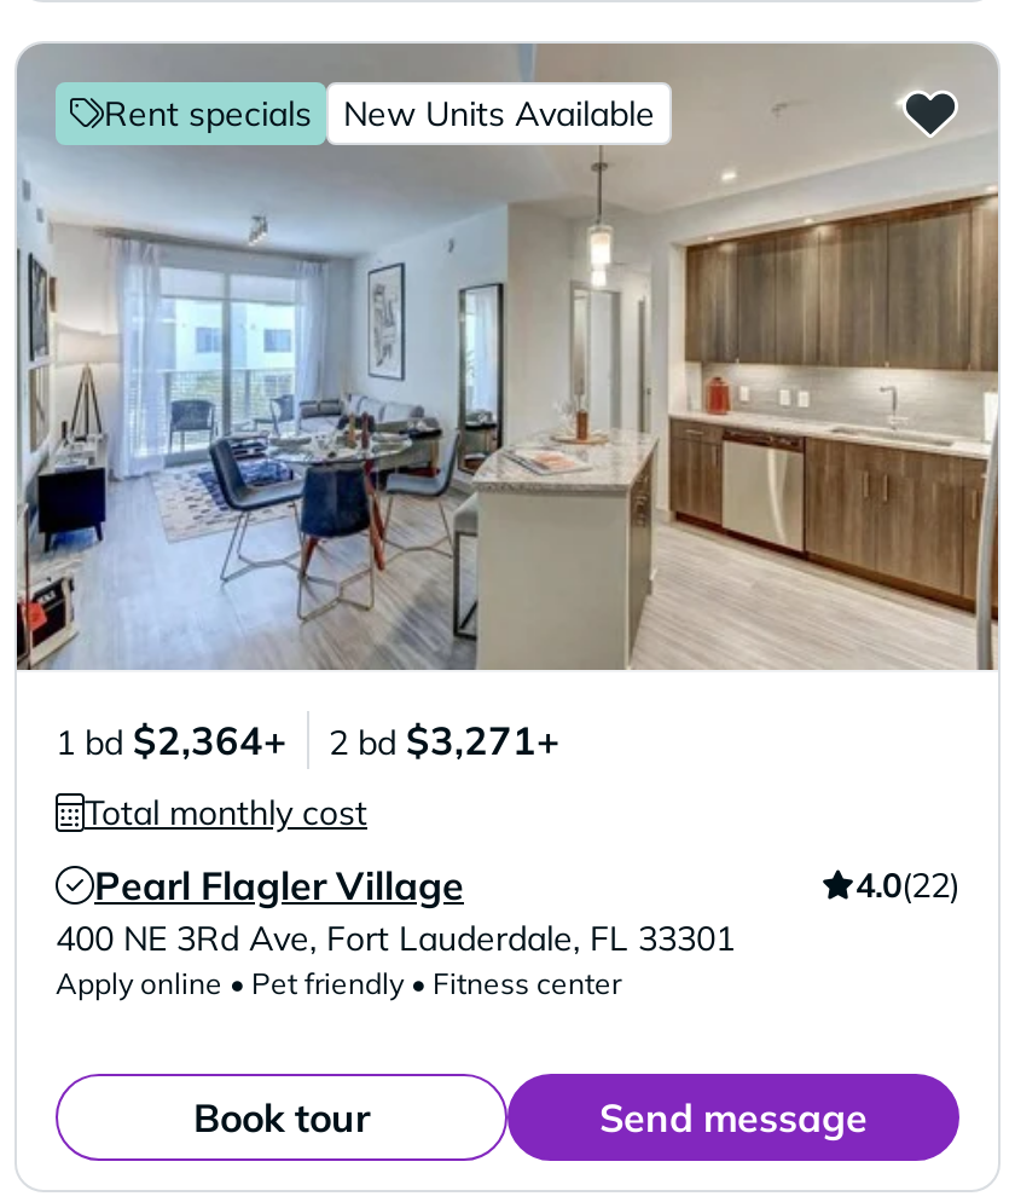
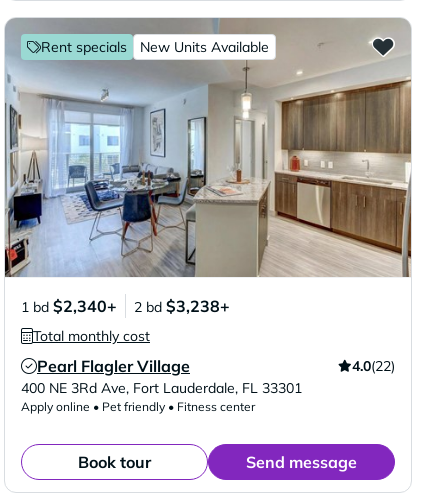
[56,716,288,764] 1 bd $2,364+ -> [21,296,117,316] 1 bd $2,340+
[329,716,561,764] 2 bd $3,271+ -> [134,296,230,316] 2 bd $3,238+

